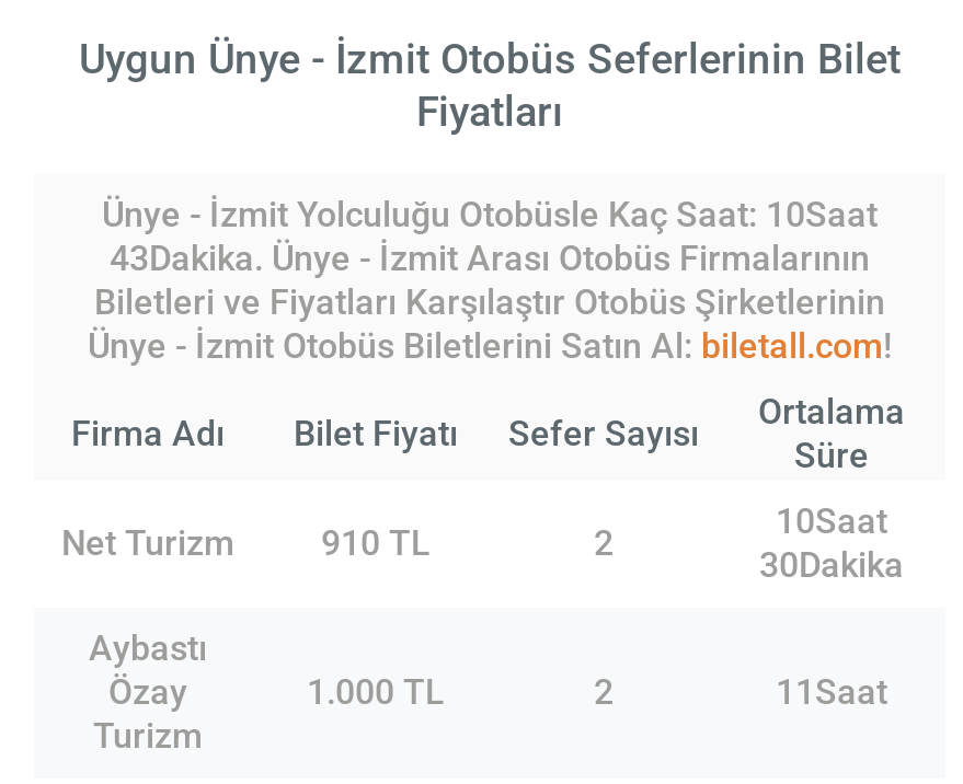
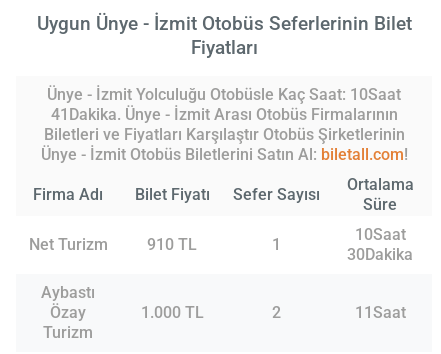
[110,238,870,279] 43Dakika. Ünye - İzmit Arası Otobüs Firmalarının -> [50,105,397,124] 41Dakika. Ünye - İzmit Arası Otobüs Firmalarının
[594,523,614,564] 2 -> [271,235,280,254] 1

